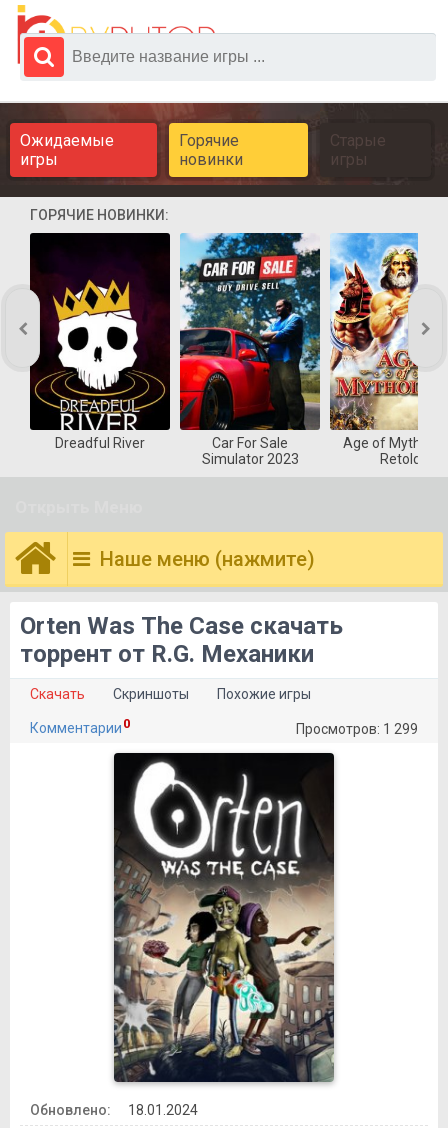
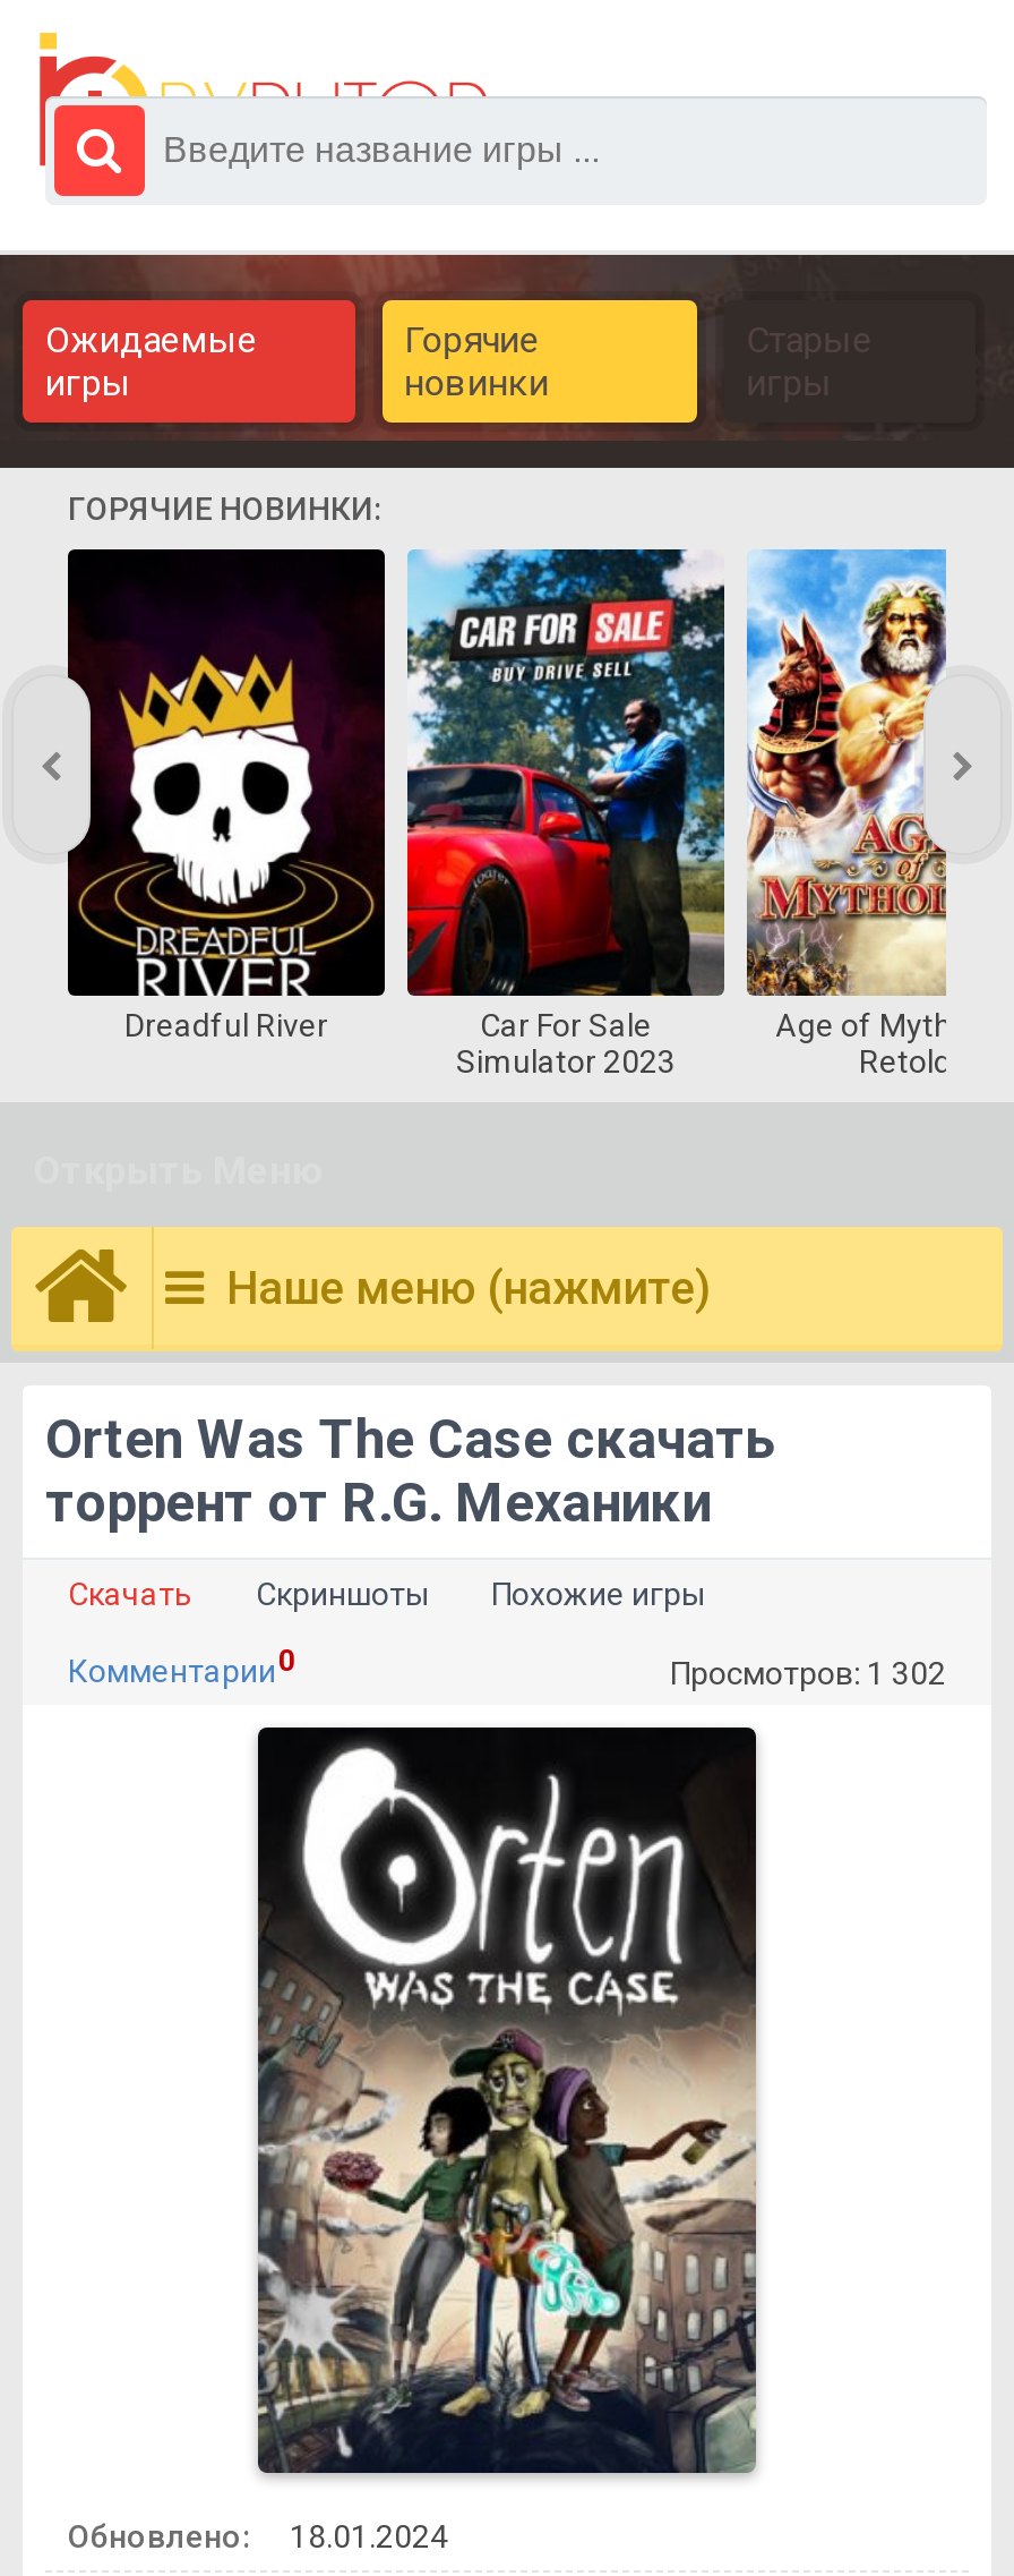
[296,721,418,737] Просмотров: 1 299 -> [670,1655,946,1691] Просмотров: 1 302

